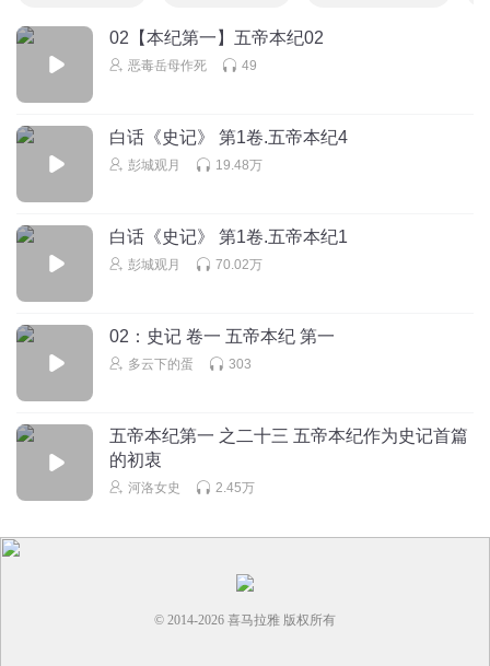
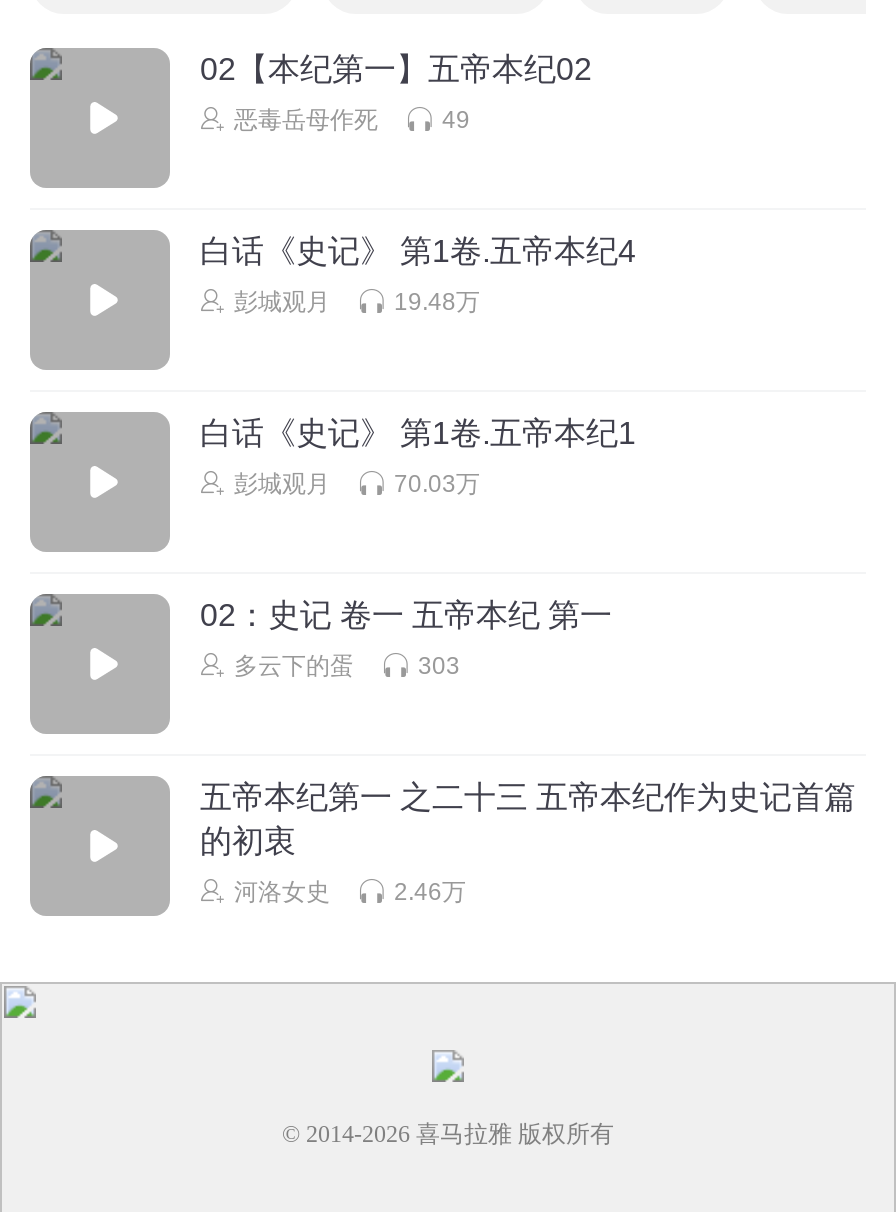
[215,256,262,272] 70.02万 -> [394,469,480,497] 70.03万
[215,480,255,495] 2.45万 -> [394,877,466,905] 2.46万

